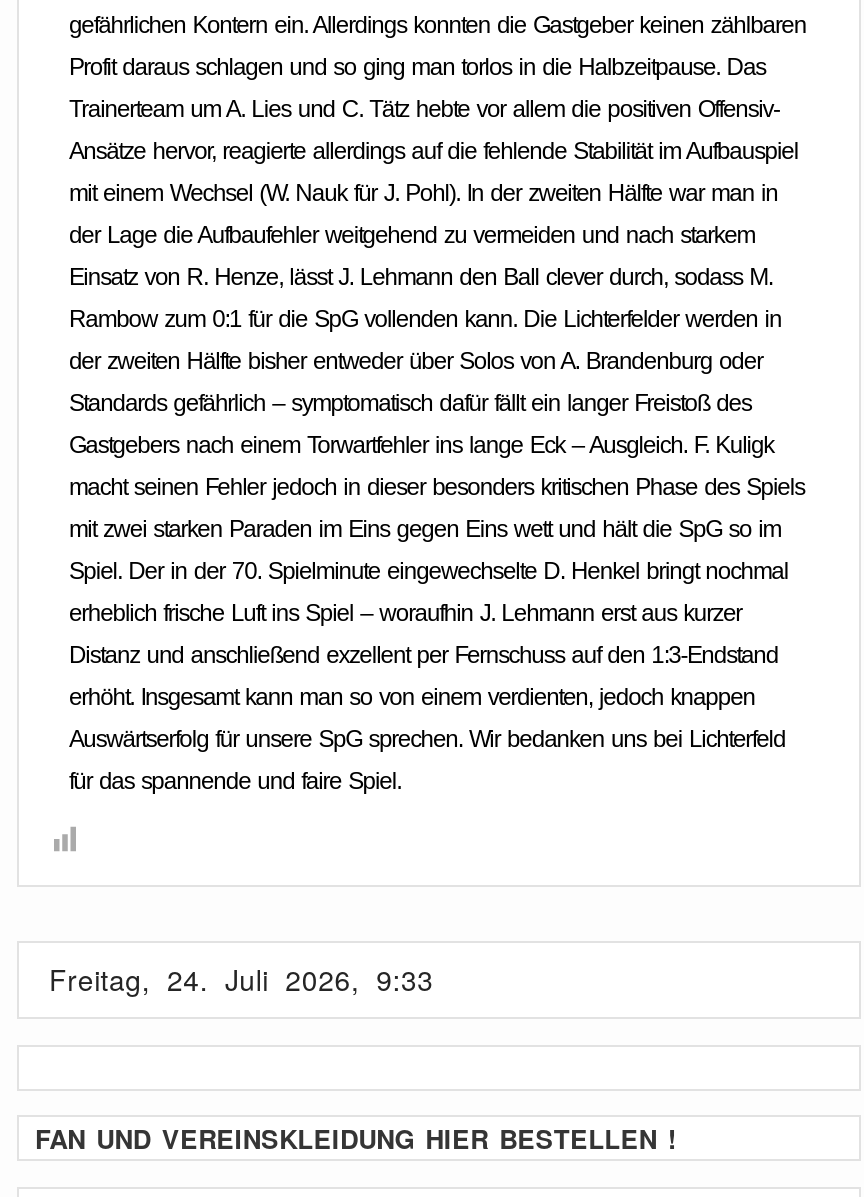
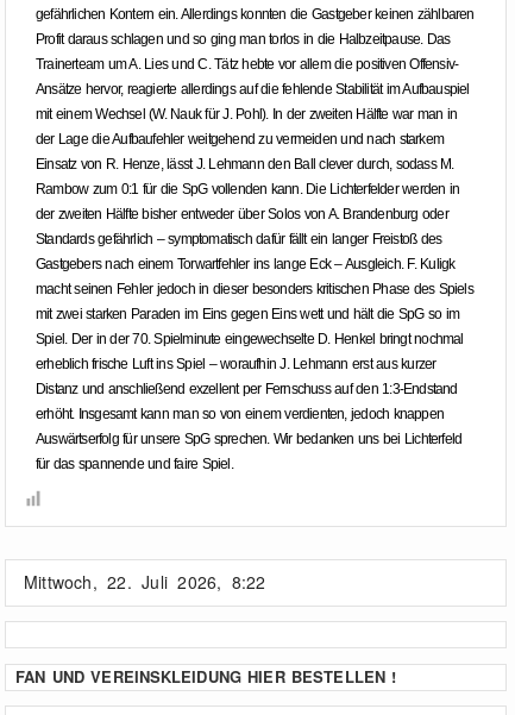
[49,959,434,999] Freitag, 24. Juli 2026, 9:33 -> [24,570,266,594] Mittwoch, 22. Juli 2026, 8:22

